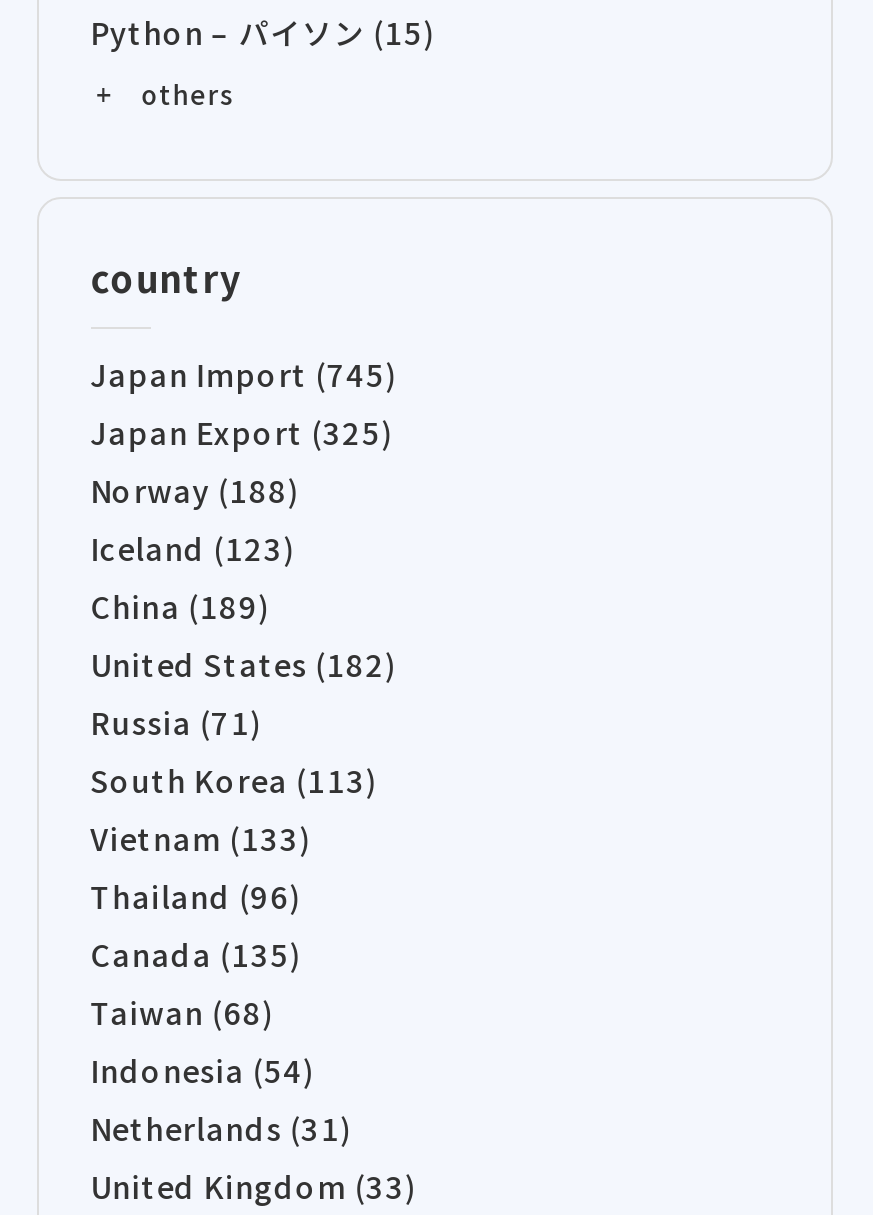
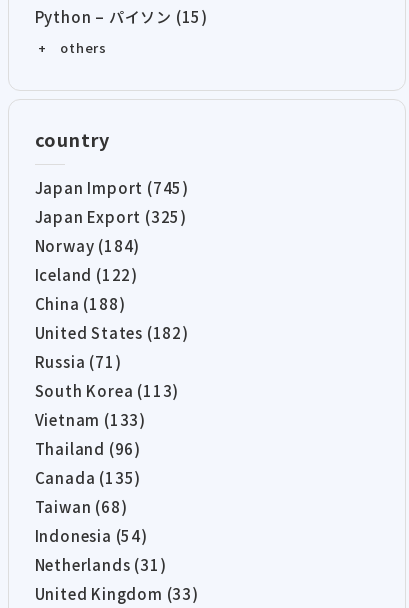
[90,469,301,511] Norway (188) -> [35,235,140,256] Norway (184)
[90,527,297,569] Iceland (123) -> [35,264,138,285] Iceland (122)
[90,585,272,627] China (189) -> [35,293,125,314] China (188)

